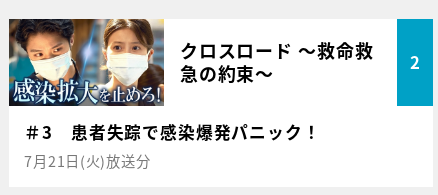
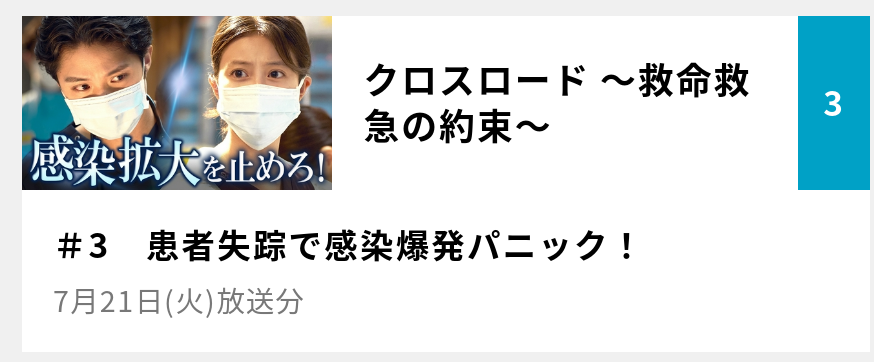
[180,37,420,74] クロスロード ～救命救 2 -> [364,53,845,127] クロスロード ～救命救 3

